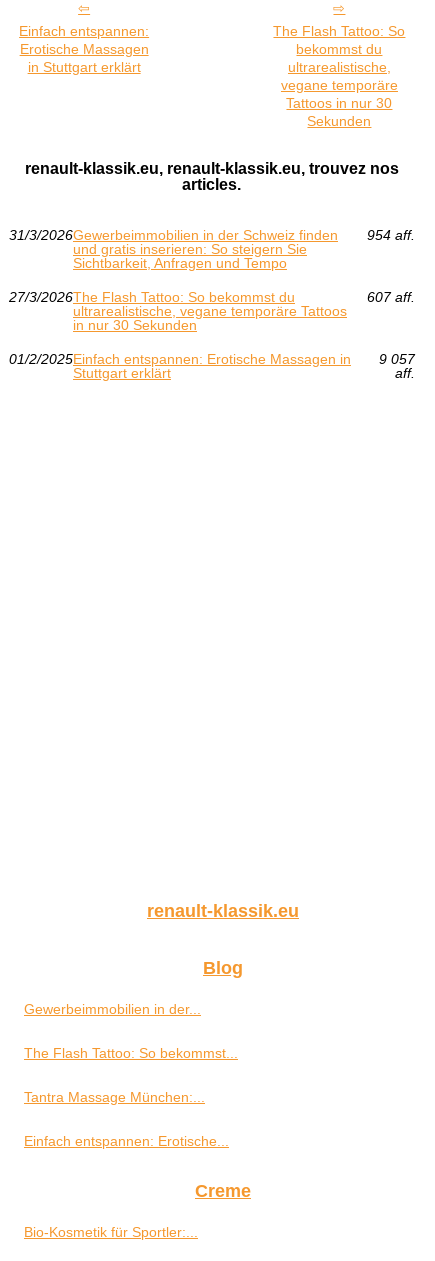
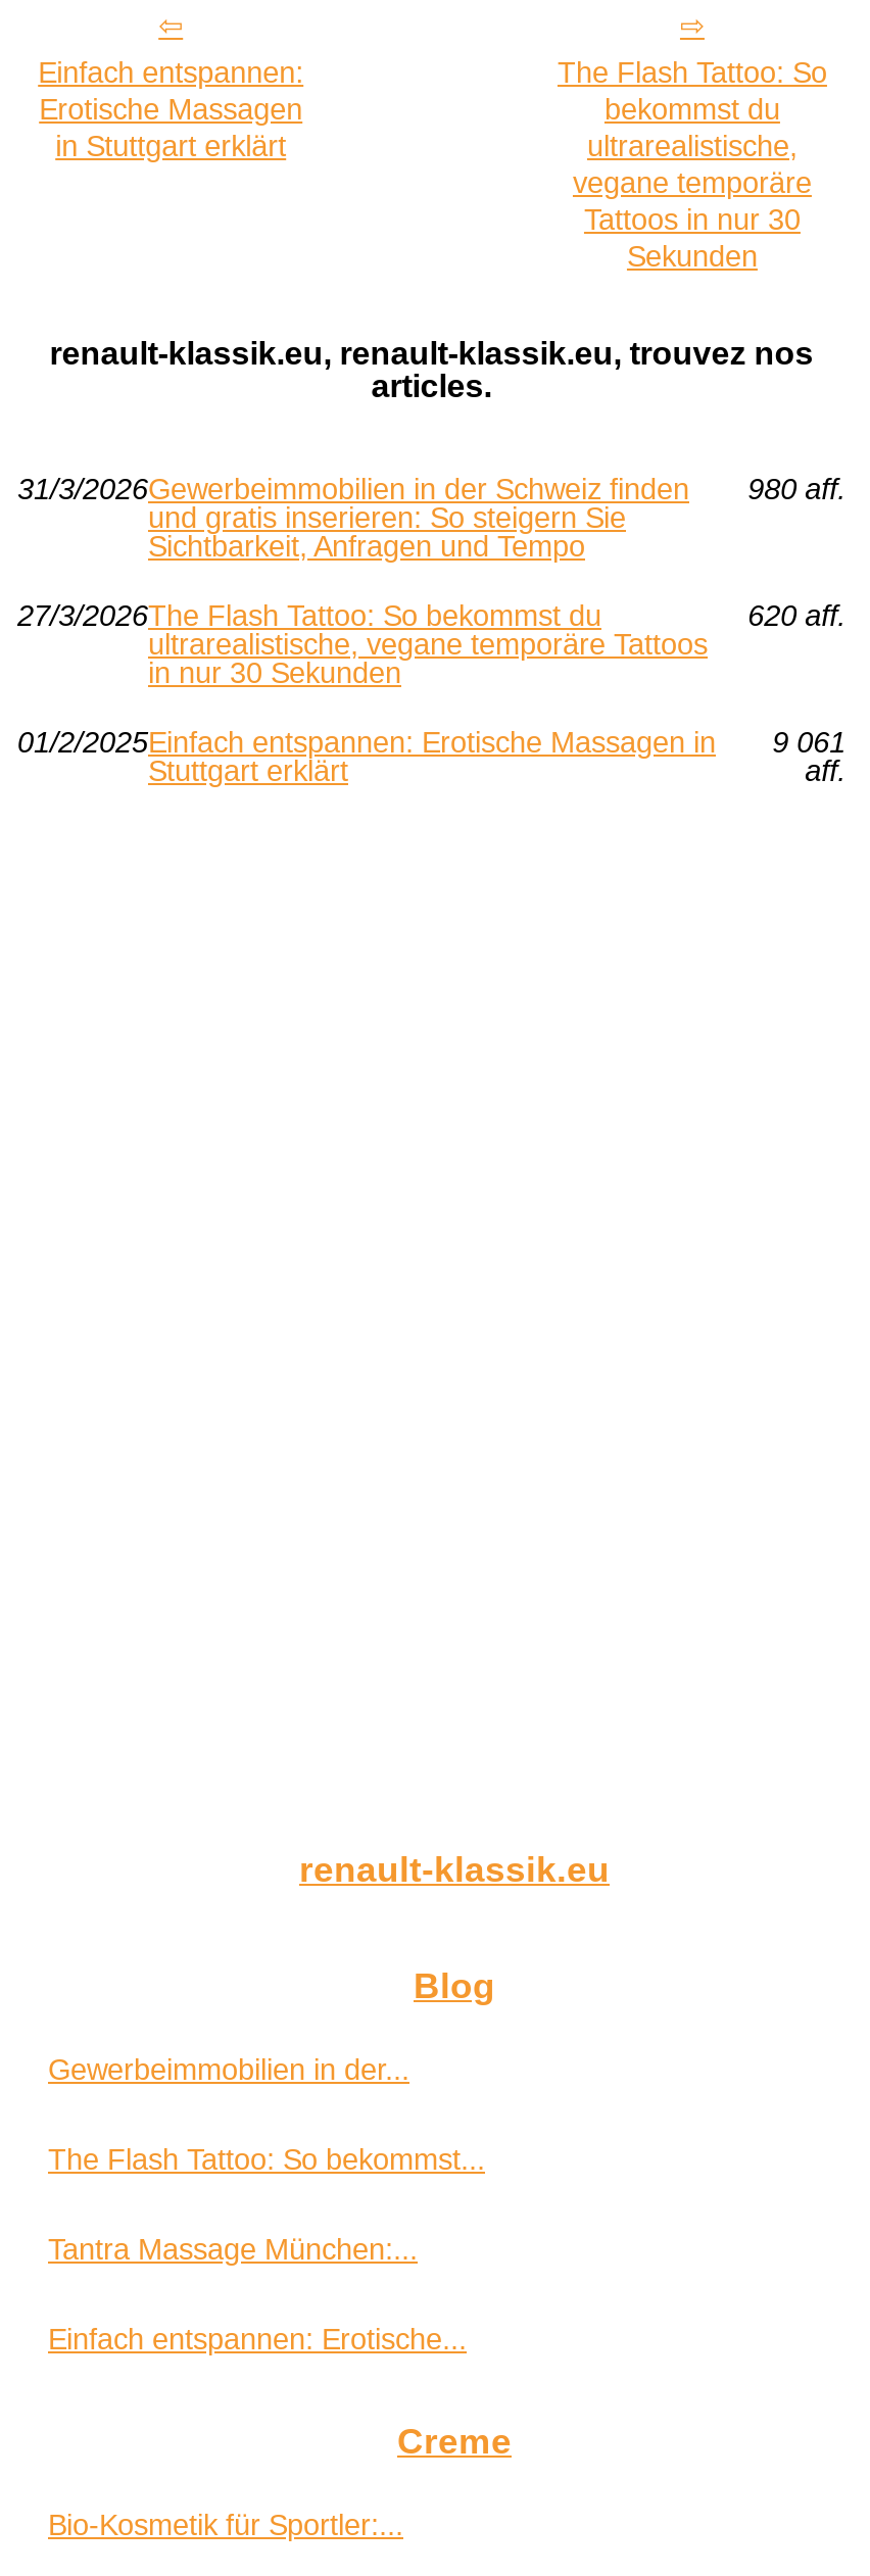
[9,227,415,243] 31/3/2026 Gewerbeimmobilien in der Schweiz finden 954 aff. -> [17,473,846,506] 31/3/2026 Gewerbeimmobilien in der Schweiz finden 980 aff.
[367,289,415,305] 607 aff. -> [748,600,846,633] 620 aff.
[9,351,415,367] 01/2/2025 Einfach entspannen: Erotische Massagen in 9 057 -> [17,727,846,759] 01/2/2025 Einfach entspannen: Erotische Massagen in 9 061

